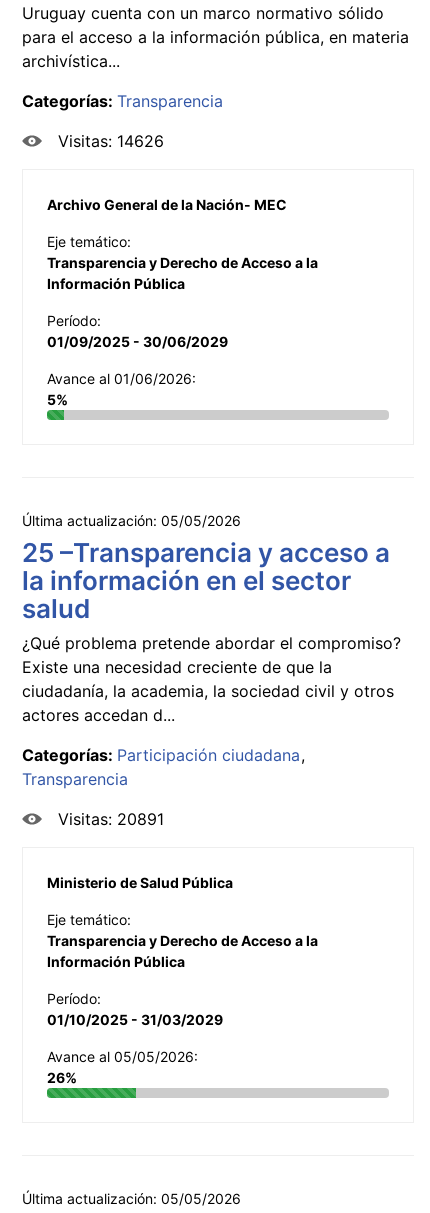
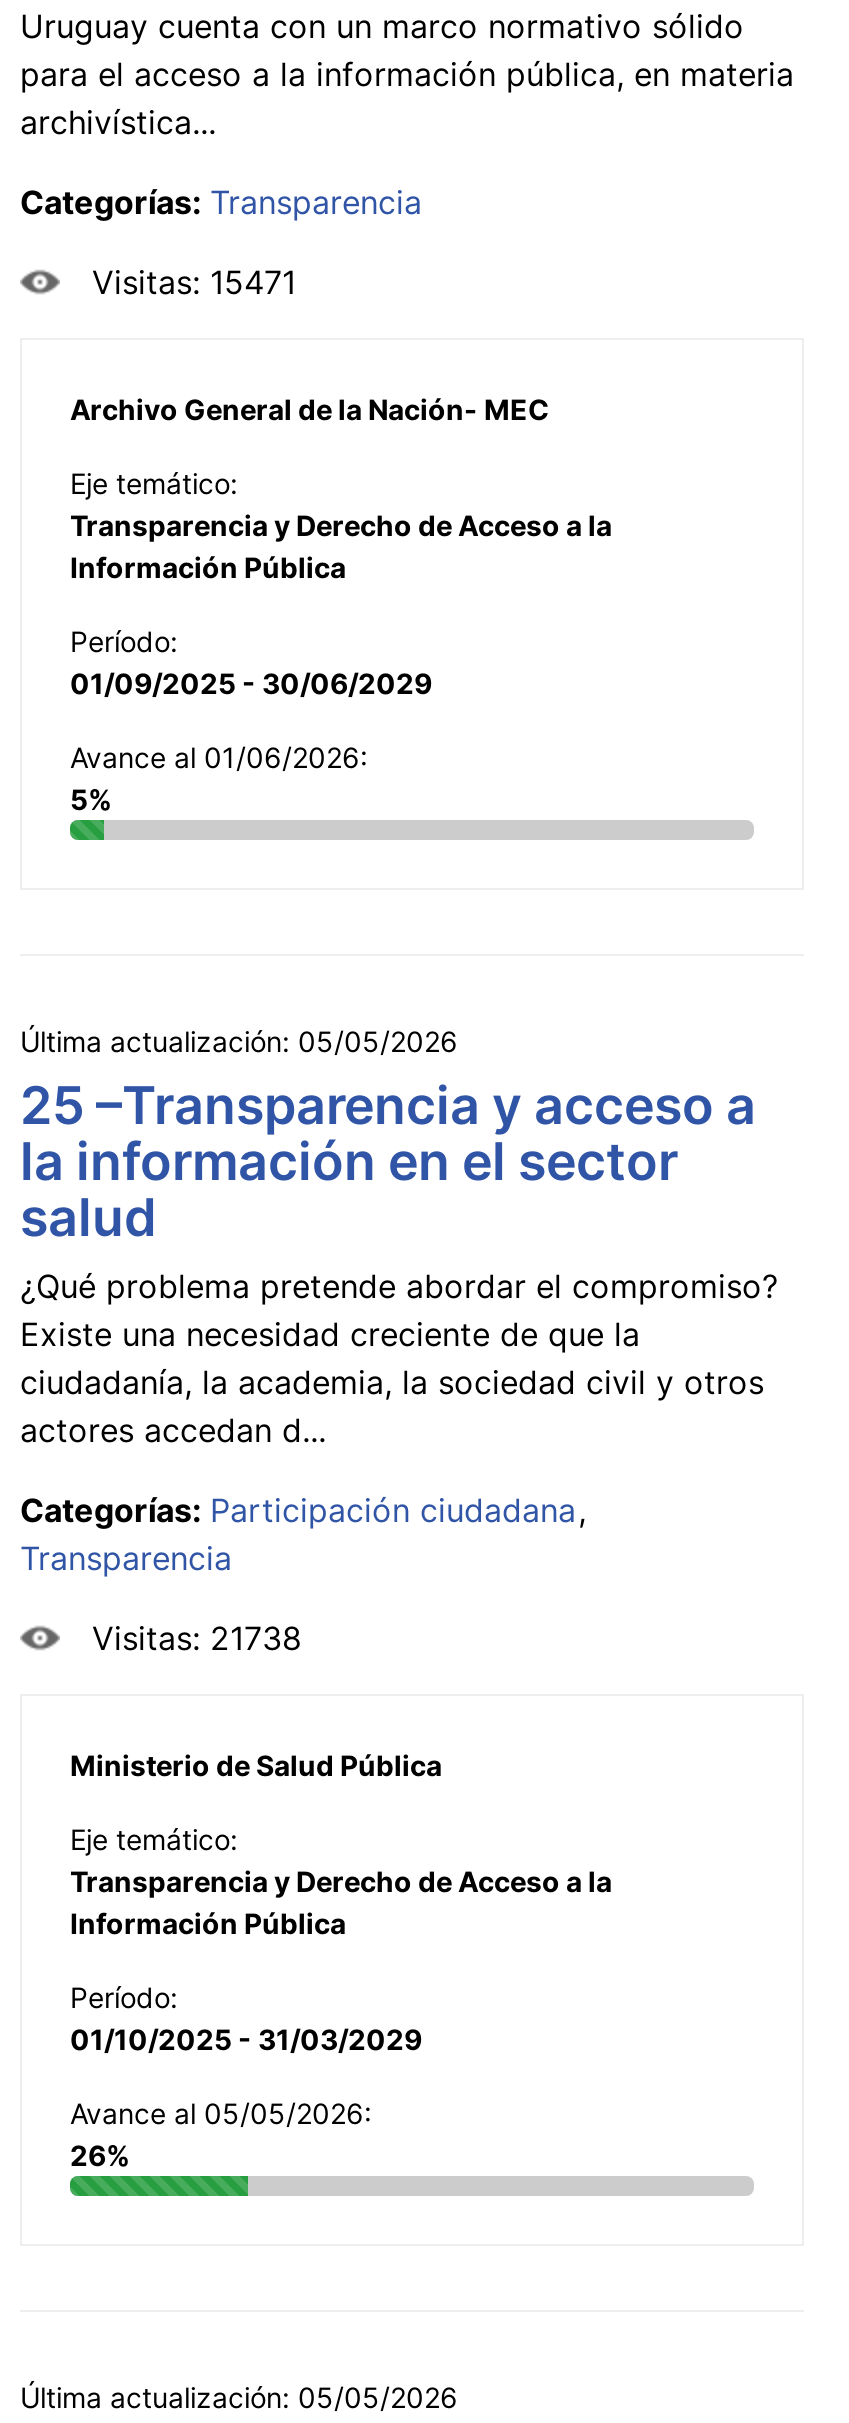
[58,131,164,151] Visitas: 14626 -> [92,262,296,302] Visitas: 15471
[58,809,164,829] Visitas: 20891 -> [92,1618,302,1658] Visitas: 21738

